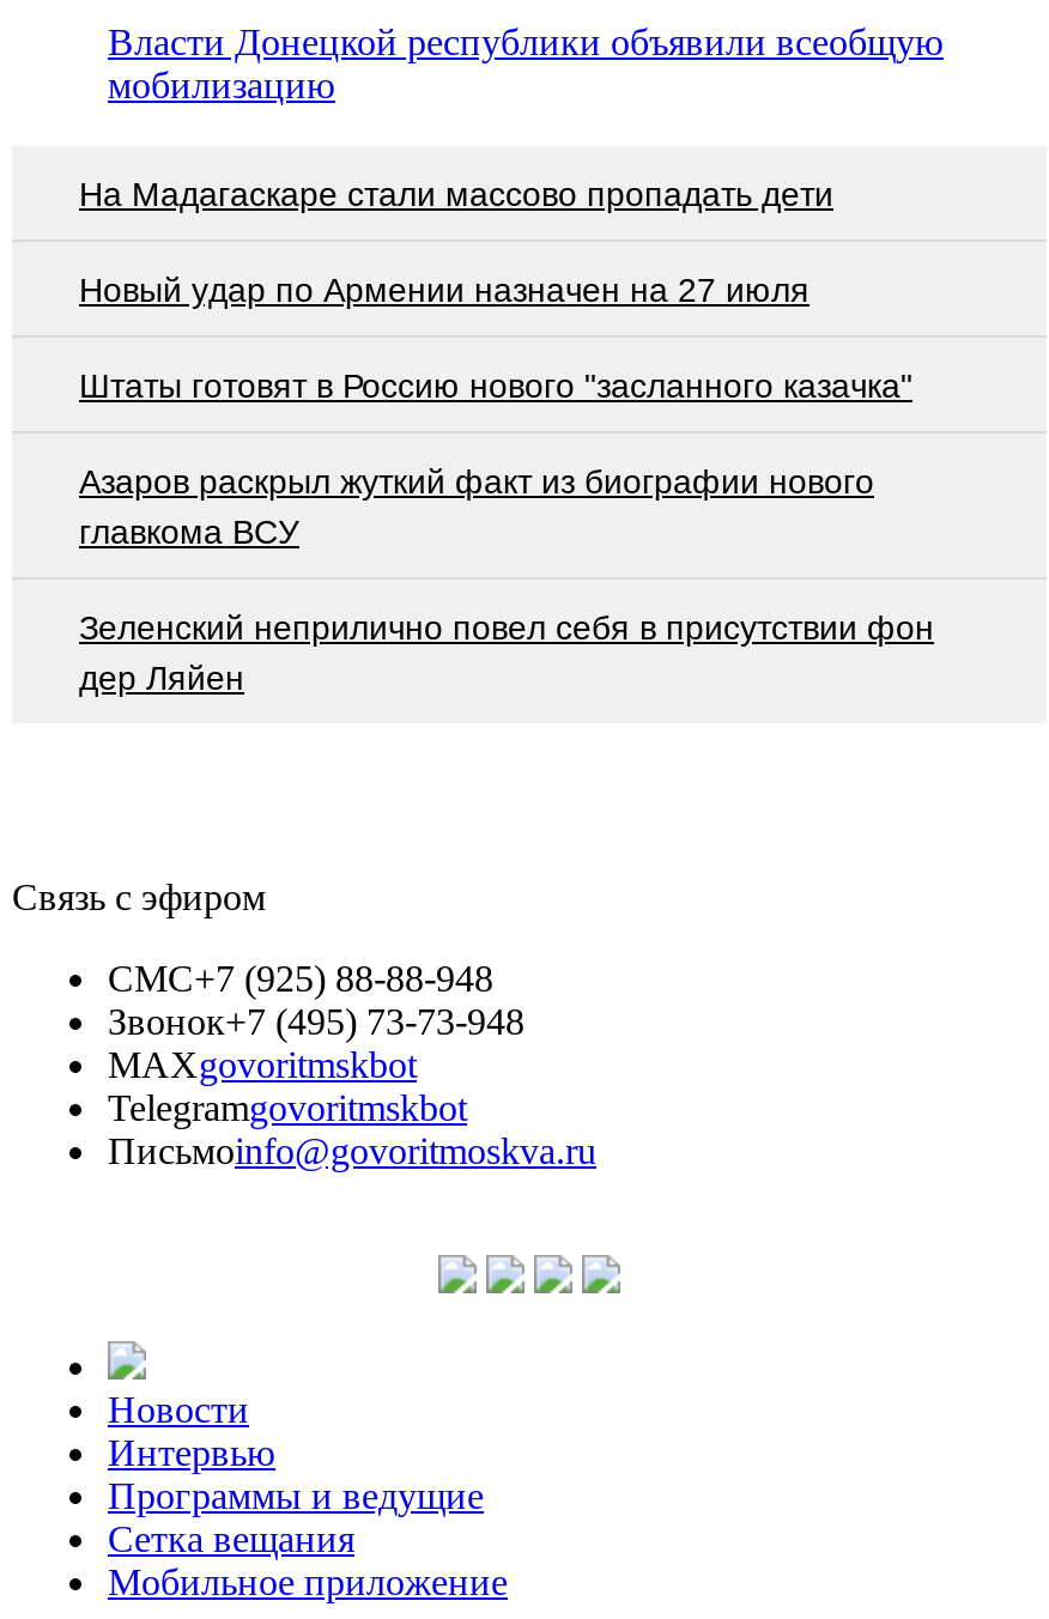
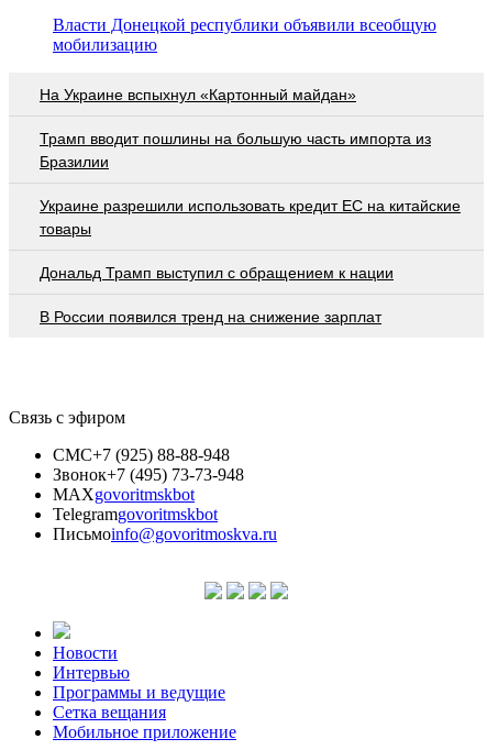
[79,174,833,212] На Мадагаскаре стали массово пропадать дети -> [40,85,356,103] На Украине вспыхнул «Картонный майдан»
[79,270,810,308] Новый удар по Армении назначен на 27 июля -> [40,129,431,170] Трамп вводит пошлины на большую часть импорта из | Бразилии
[79,365,912,404] Штаты готовят в Россию нового "засланного казачка" -> [40,196,461,237] Украине разрешили использовать кредит ЕС на китайские | товары
[79,461,874,550] Азаров раскрыл жуткий факт из биографии нового | главкома ВСУ -> [40,263,394,281] Дональд Трамп выступил с обращением к нации
[79,607,934,696] Зеленский неприлично повел cебя в присутствии фон | дер Ляйен -> [40,307,381,325] В России появился тренд на снижение зарплат

